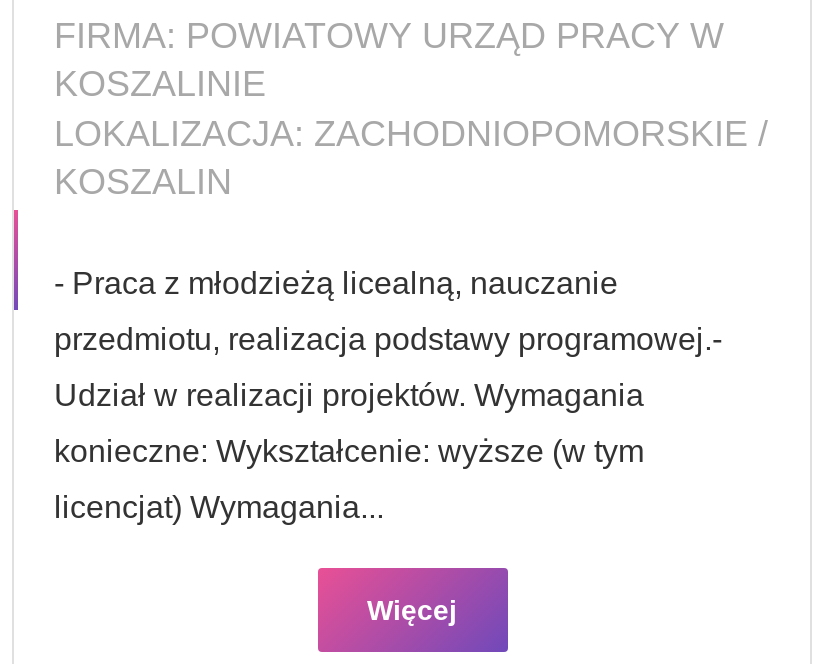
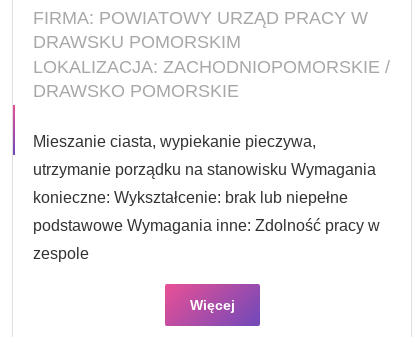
[54,64,266,104] KOSZALINIE -> [33,32,241,52] DRAWSKU POMORSKIM
[54,162,232,202] KOSZALIN -> [33,81,239,101] DRAWSKO POMORSKIE
[54,266,618,300] - Praca z młodzieżą licealną, nauczanie -> [33,133,316,150] Mieszanie ciasta, wypiekanie pieczywa,
[54,322,722,356] przedmiotu, realizacja podstawy programowej.- -> [33,161,376,178] utrzymanie porządku na stanowisku Wymagania
[54,378,644,412] Udział w realizacji projektów. Wymagania -> [33,189,348,206] konieczne: Wykształcenie: brak lub niepełne
[54,434,644,468] konieczne: Wykształcenie: wyższe (w tym -> [33,217,380,234] podstawowe Wymagania inne: Zdolność pracy w
[54,490,384,524] licencjat) Wymagania... -> [33,245,89,262] zespole

